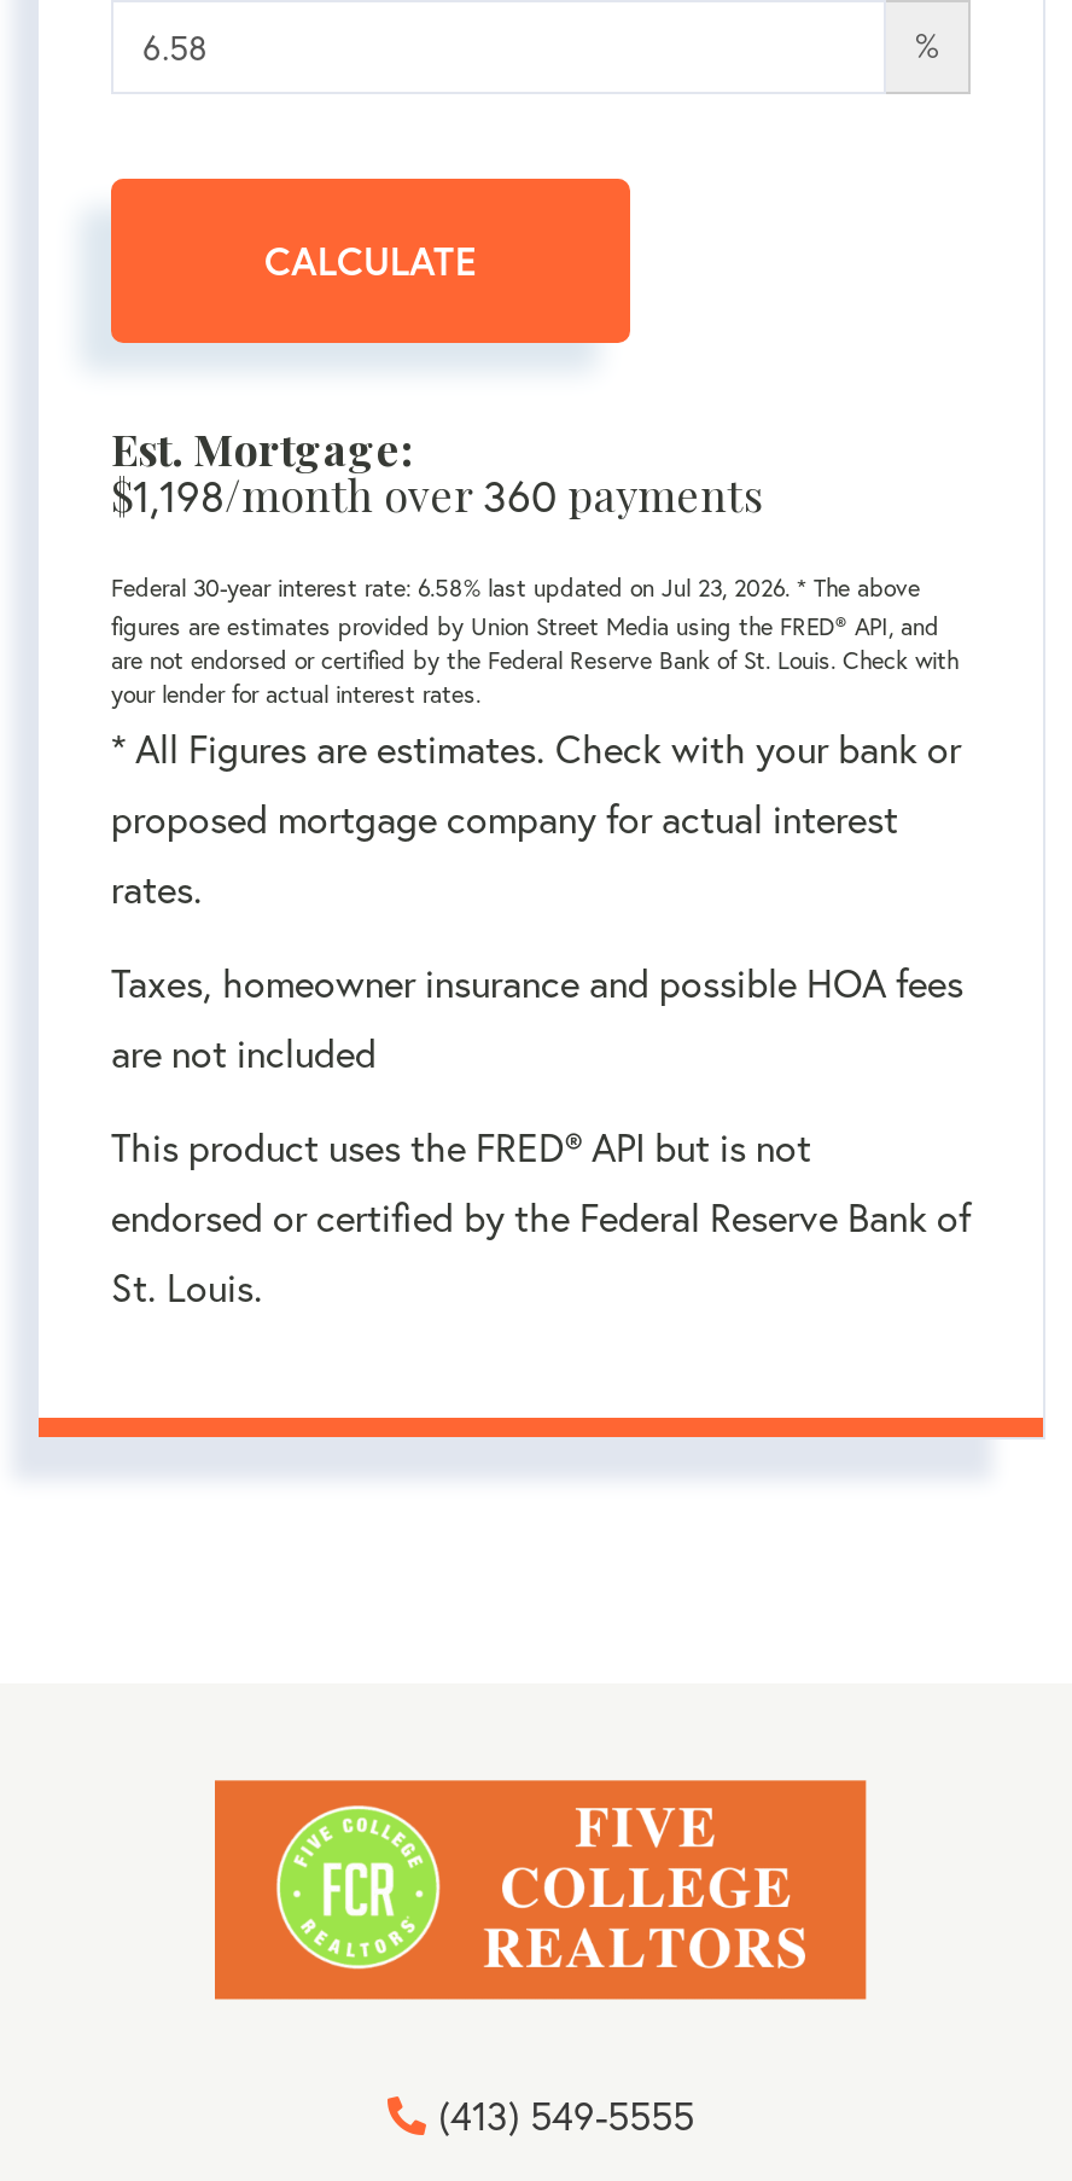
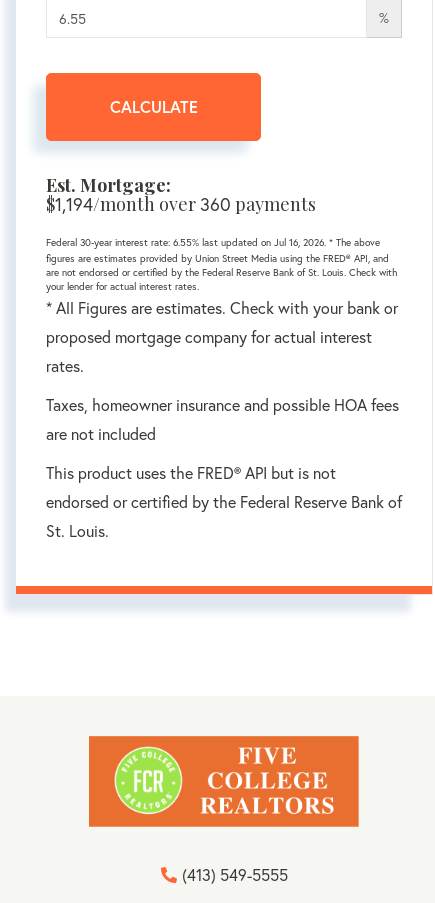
[111,467,763,525] $1,198/month over 360 payments -> [46,192,316,216] $1,194/month over 360 payments
[111,573,920,604] Federal 30-year interest rate: 6.58% last updated on Jul 23, 2026. * The above -> [46,236,380,249] Federal 30-year interest rate: 6.55% last updated on Jul 16, 2026. * The above

